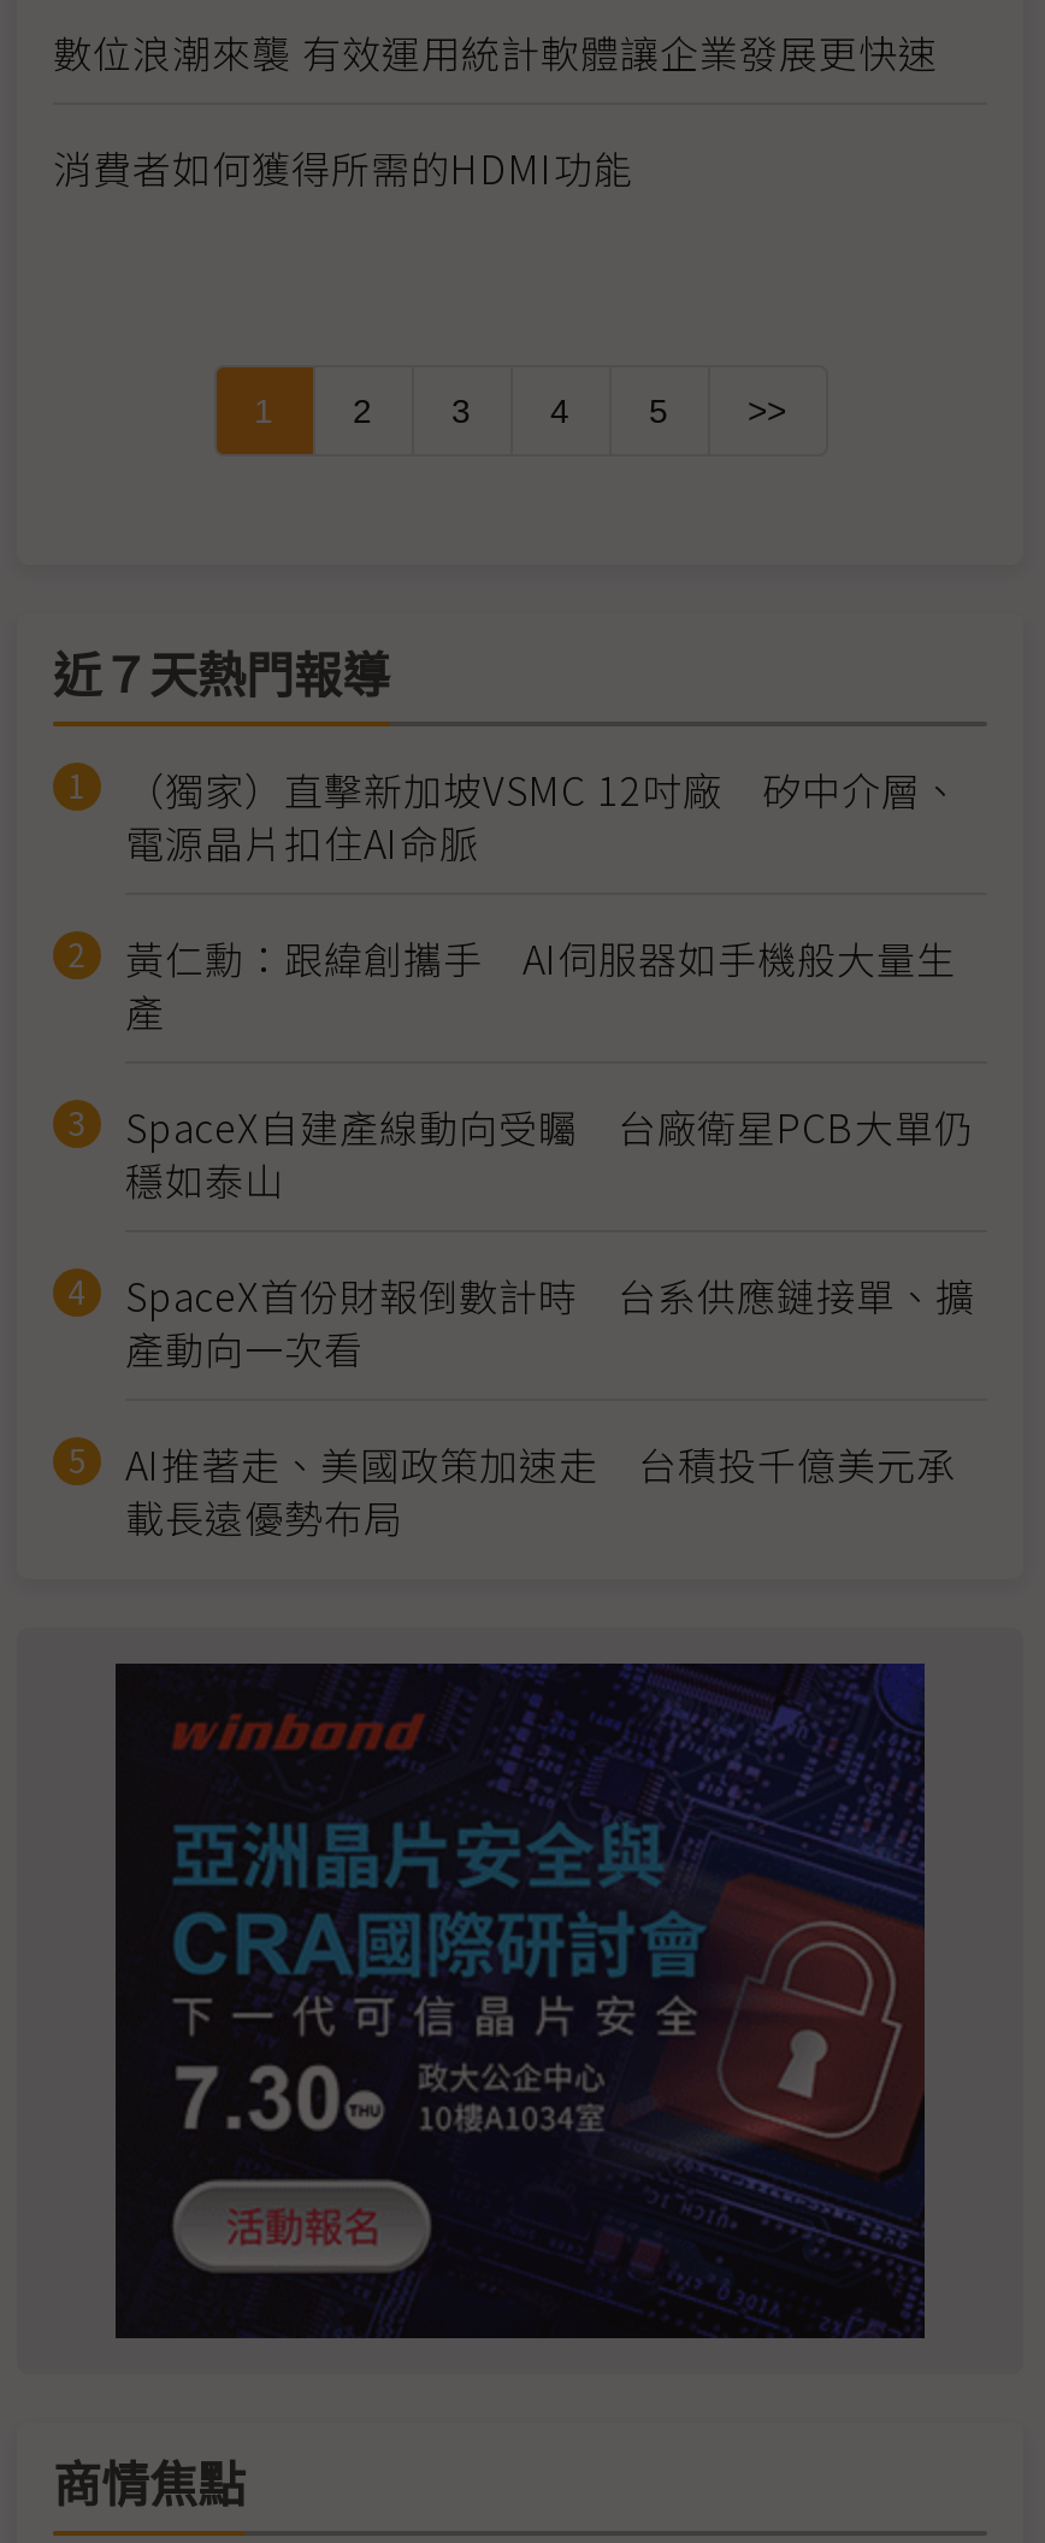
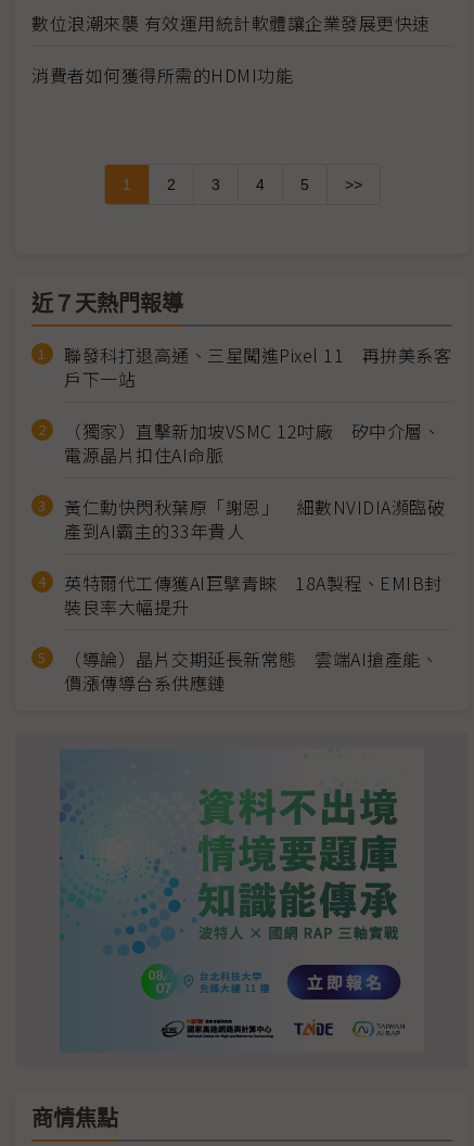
none -> [64,342,451,392] 聯發科打退高通、三星闖進Pixel 11 再拚美系客 | 戶下一站
moved [125,761,961,872] -> [64,418,440,468]: （獨家）直擊新加坡VSMC 12吋廠 矽中介層、 | 電源晶片扣住AI命脈
[125,930,975,1547] 黃仁勳：跟緯創攜手 AI伺服器如手機般大量生 | 產 | SpaceX自建產線動向受矚 台廠衛星PCB大單仍 | 穩如泰山 | SpaceX首份財報倒數計時 台系供應鏈接單、擴 | 產動向一次看 | AI推著走、美國政策加速走 台積投千億美元承 | 載長遠優勢布局 -> [64,494,445,696] 黃仁勳快閃秋葉原「謝恩」 細數NVIDIA瀕臨破 | 產到AI霸主的33年貴人 | 英特爾代工傳獲AI巨擘青睞 18A製程、EMIB封 | 裝良率大幅提升 | （導論）晶片交期延長新常態 雲端AI搶產能、 | 價漲傳導台系供應鏈
[113,1661,927,2341] [image] -> [59,756,424,1053] [image]

